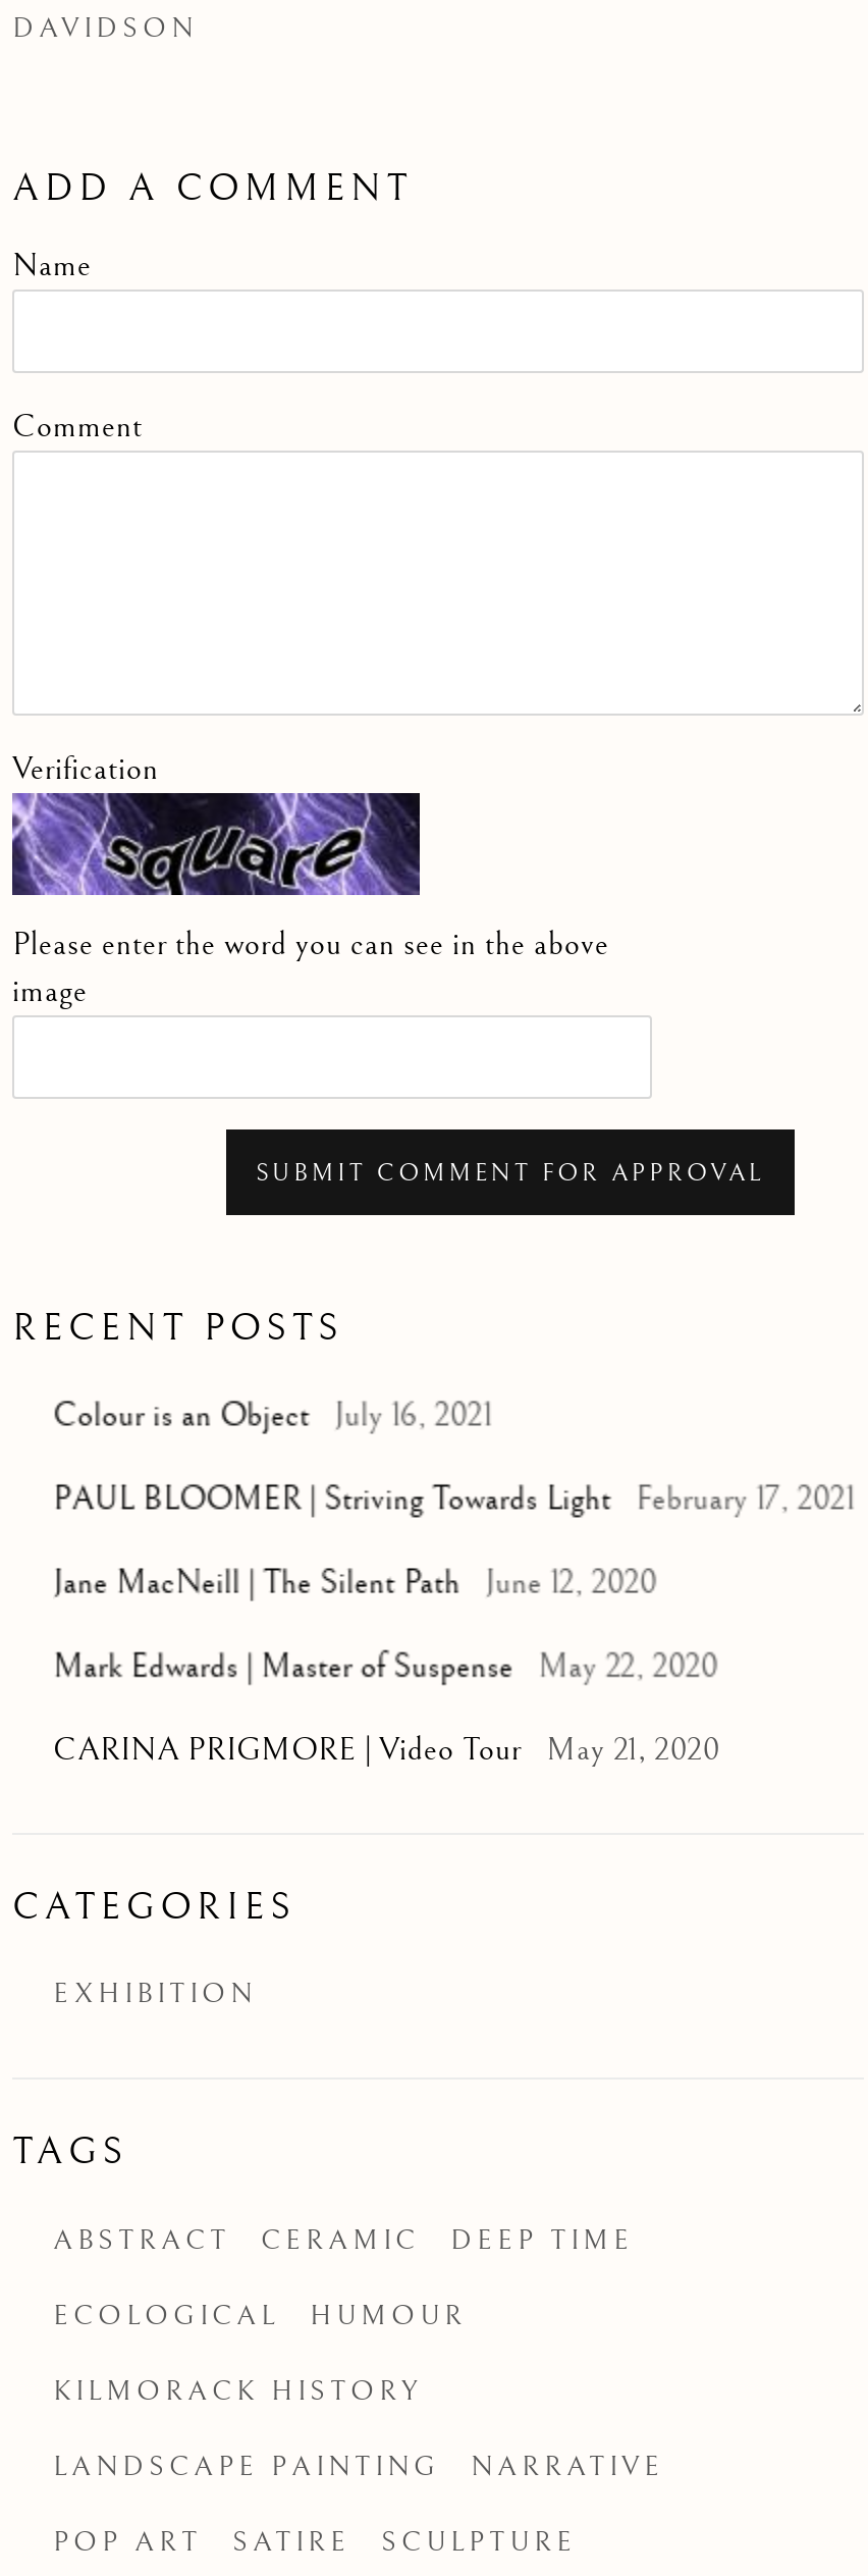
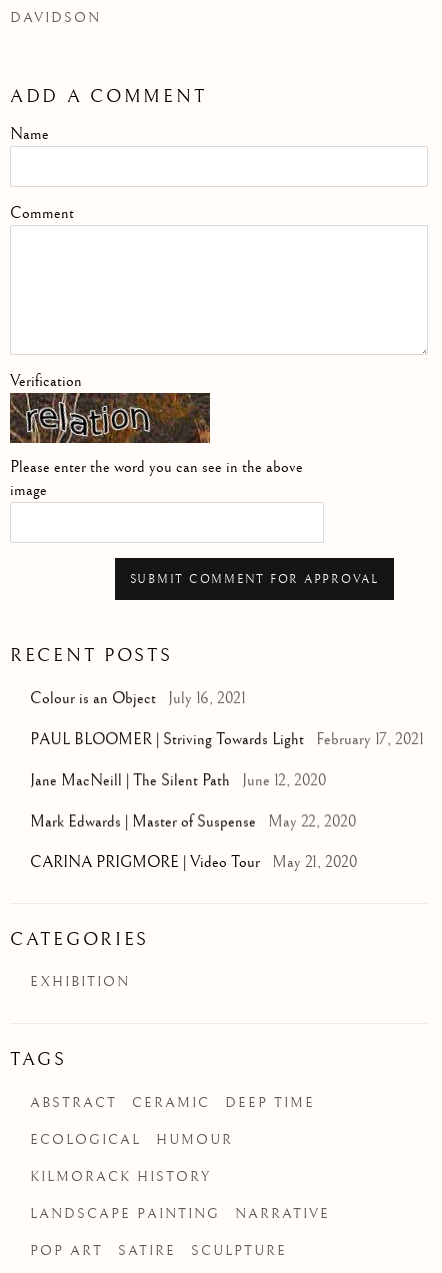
[10,791,422,897] [image] -> [9,392,211,444] [image]

